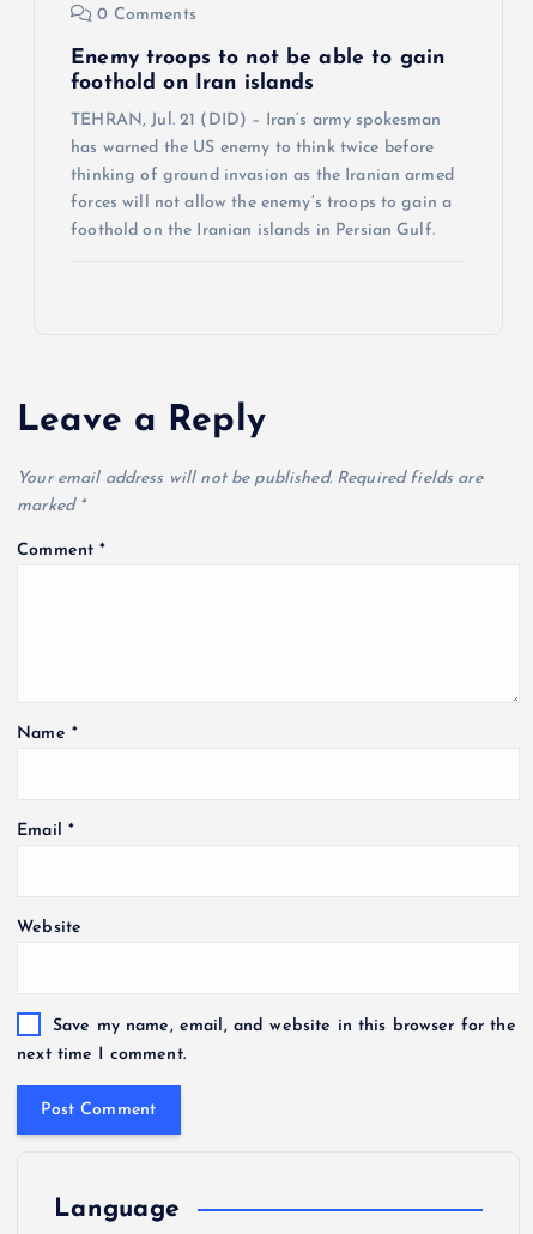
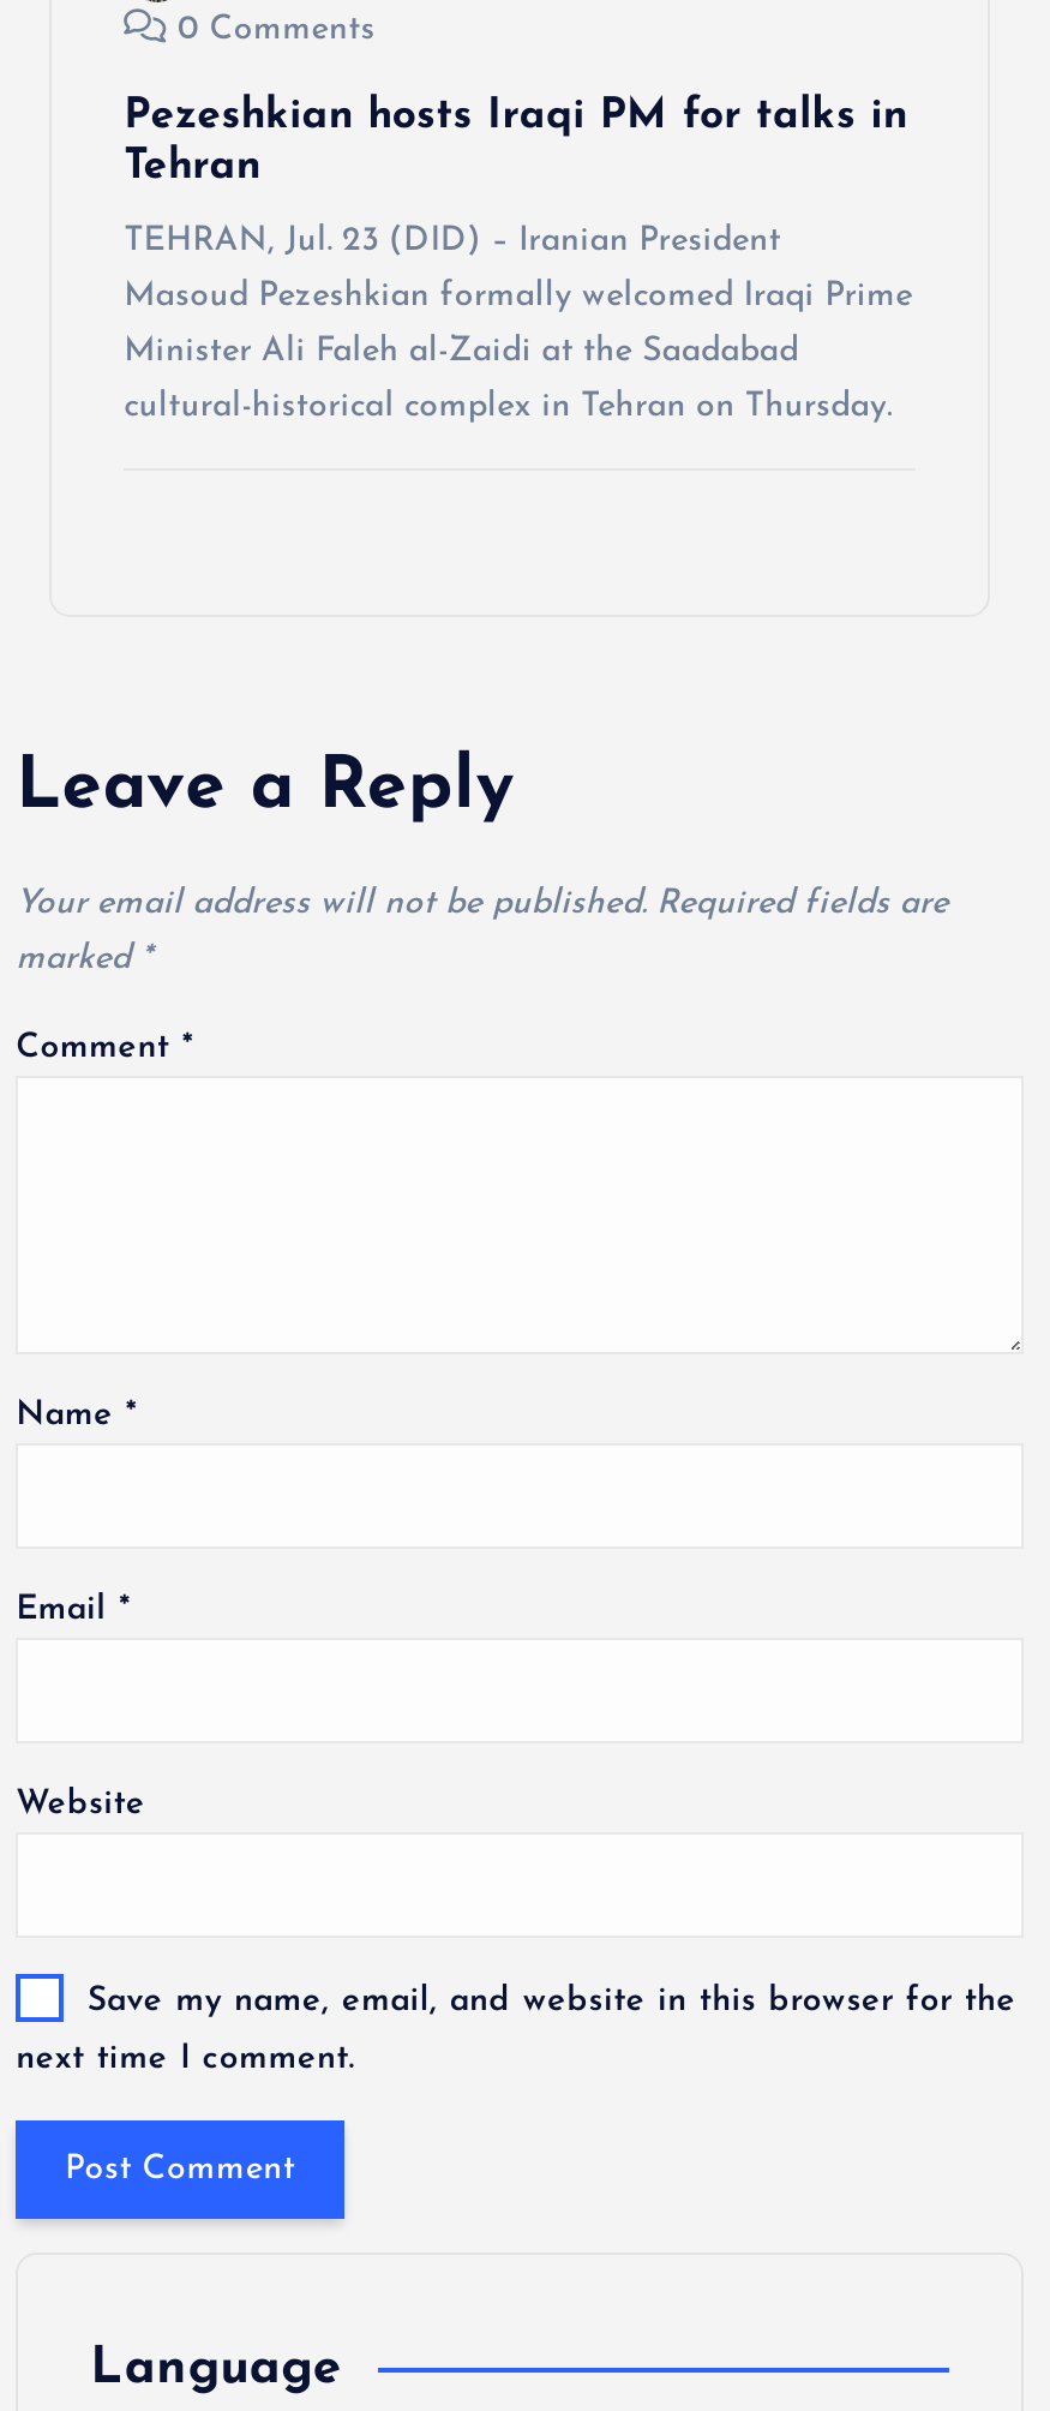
[71,48,454,240] Enemy troops to not be able to gain | foothold on Iran islands | TEHRAN, Jul. 21 (DID) – Iran’s army spokesman | has warned the US enemy to think twice before | thinking of ground invasion as the Iranian armed | forces will not allow the enemy’s troops to gain a | foothold on the Iranian islands in Persian Gulf. -> [124,97,913,426] Pezeshkian hosts Iraqi PM for talks in | Tehran | TEHRAN, Jul. 23 (DID) – Iranian President | Masoud Pezeshkian formally welcomed Iraqi Prime | Minister Ali Faleh al-Zaidi at the Saadabad | cultural-historical complex in Tehran on Thursday.

